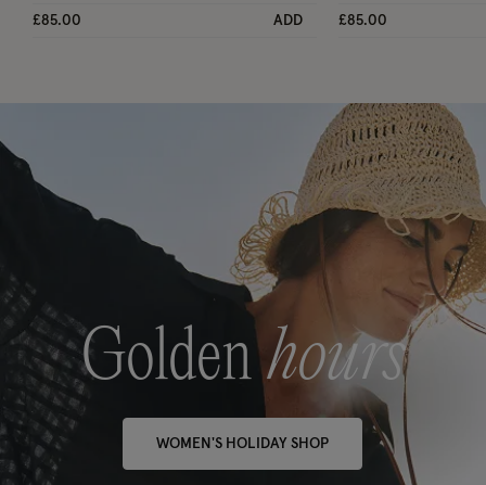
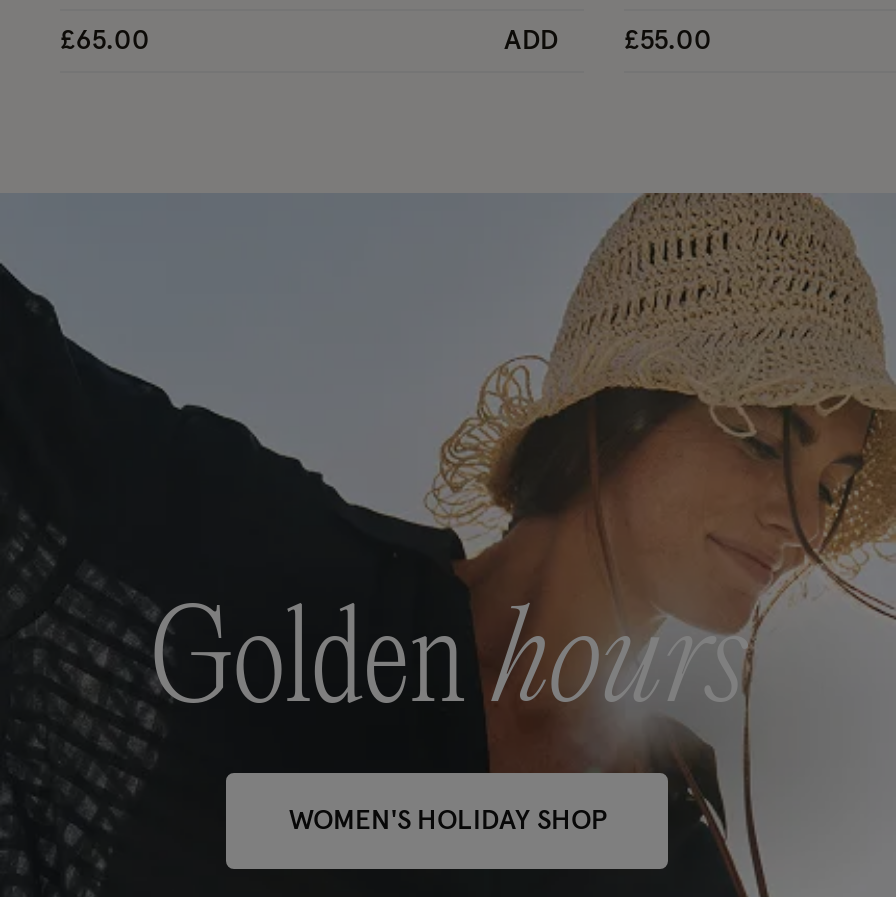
[33,13,81,28] £85.00 -> [60,26,150,54] £65.00
[338,13,387,28] £85.00 -> [624,26,712,54] £55.00

